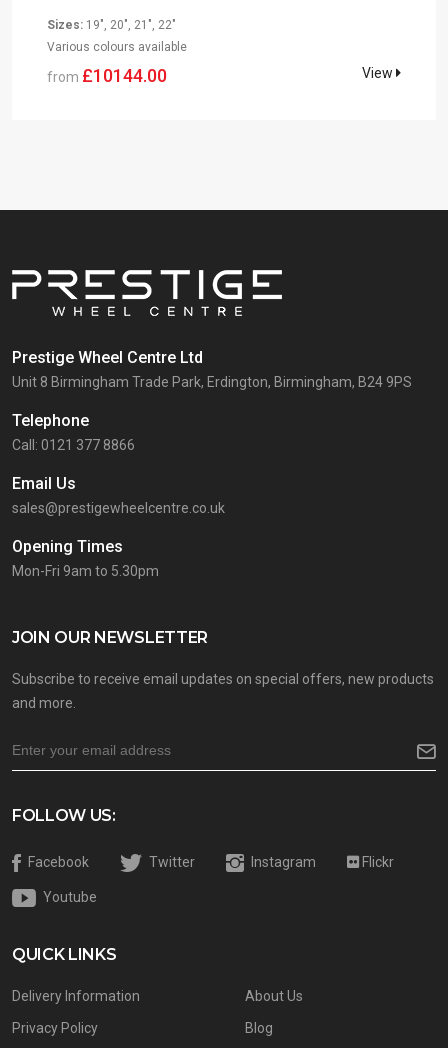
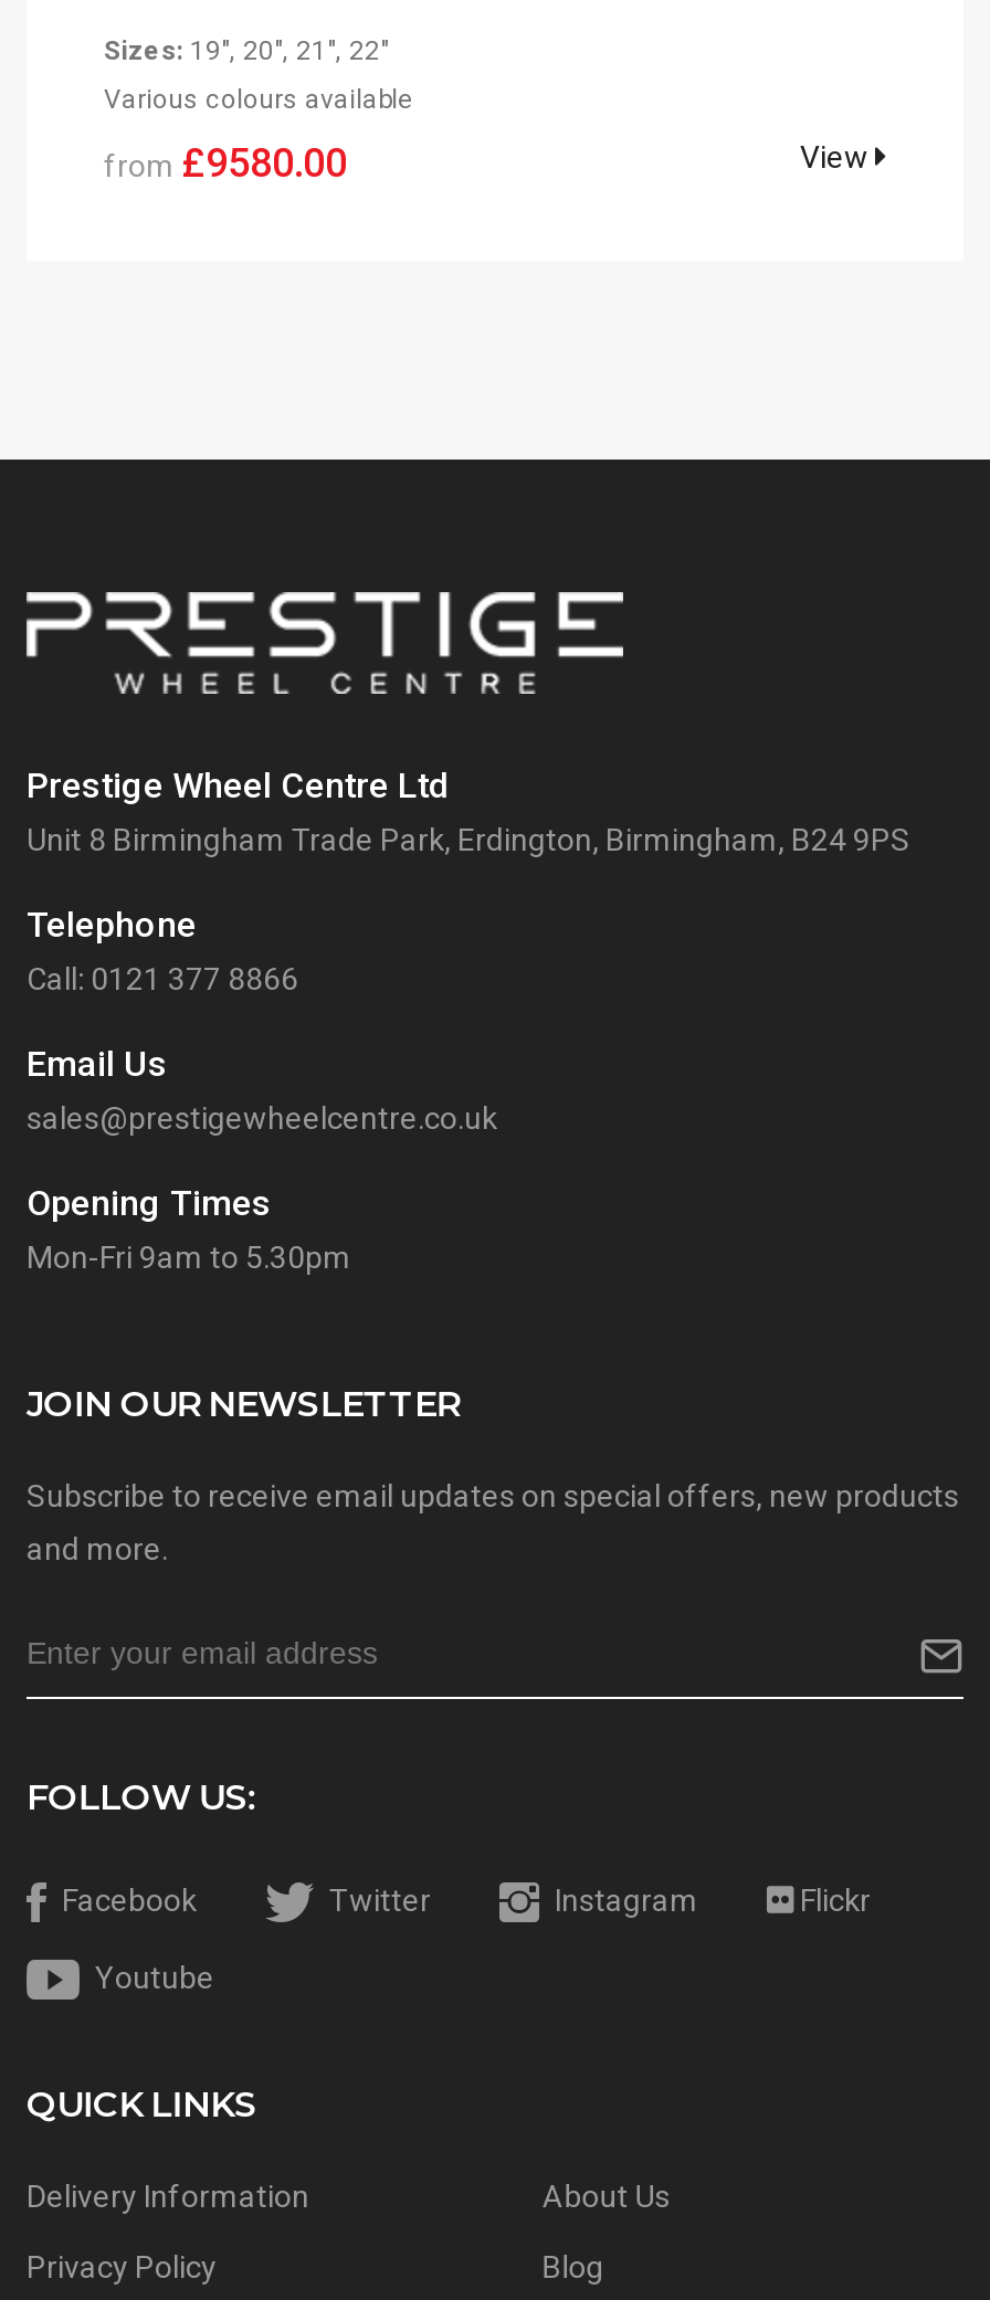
[47,65,167,86] from £10144.00 -> [104,139,347,185] from £9580.00

